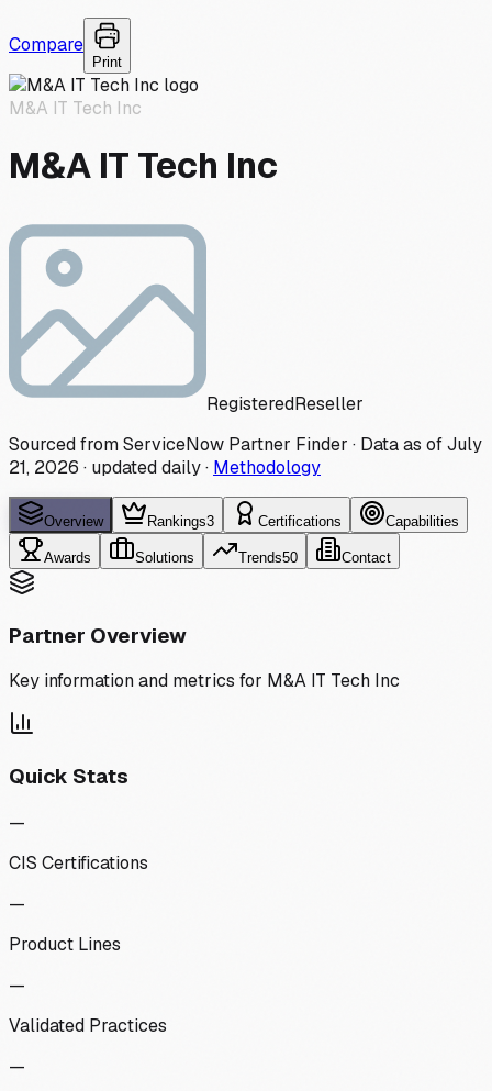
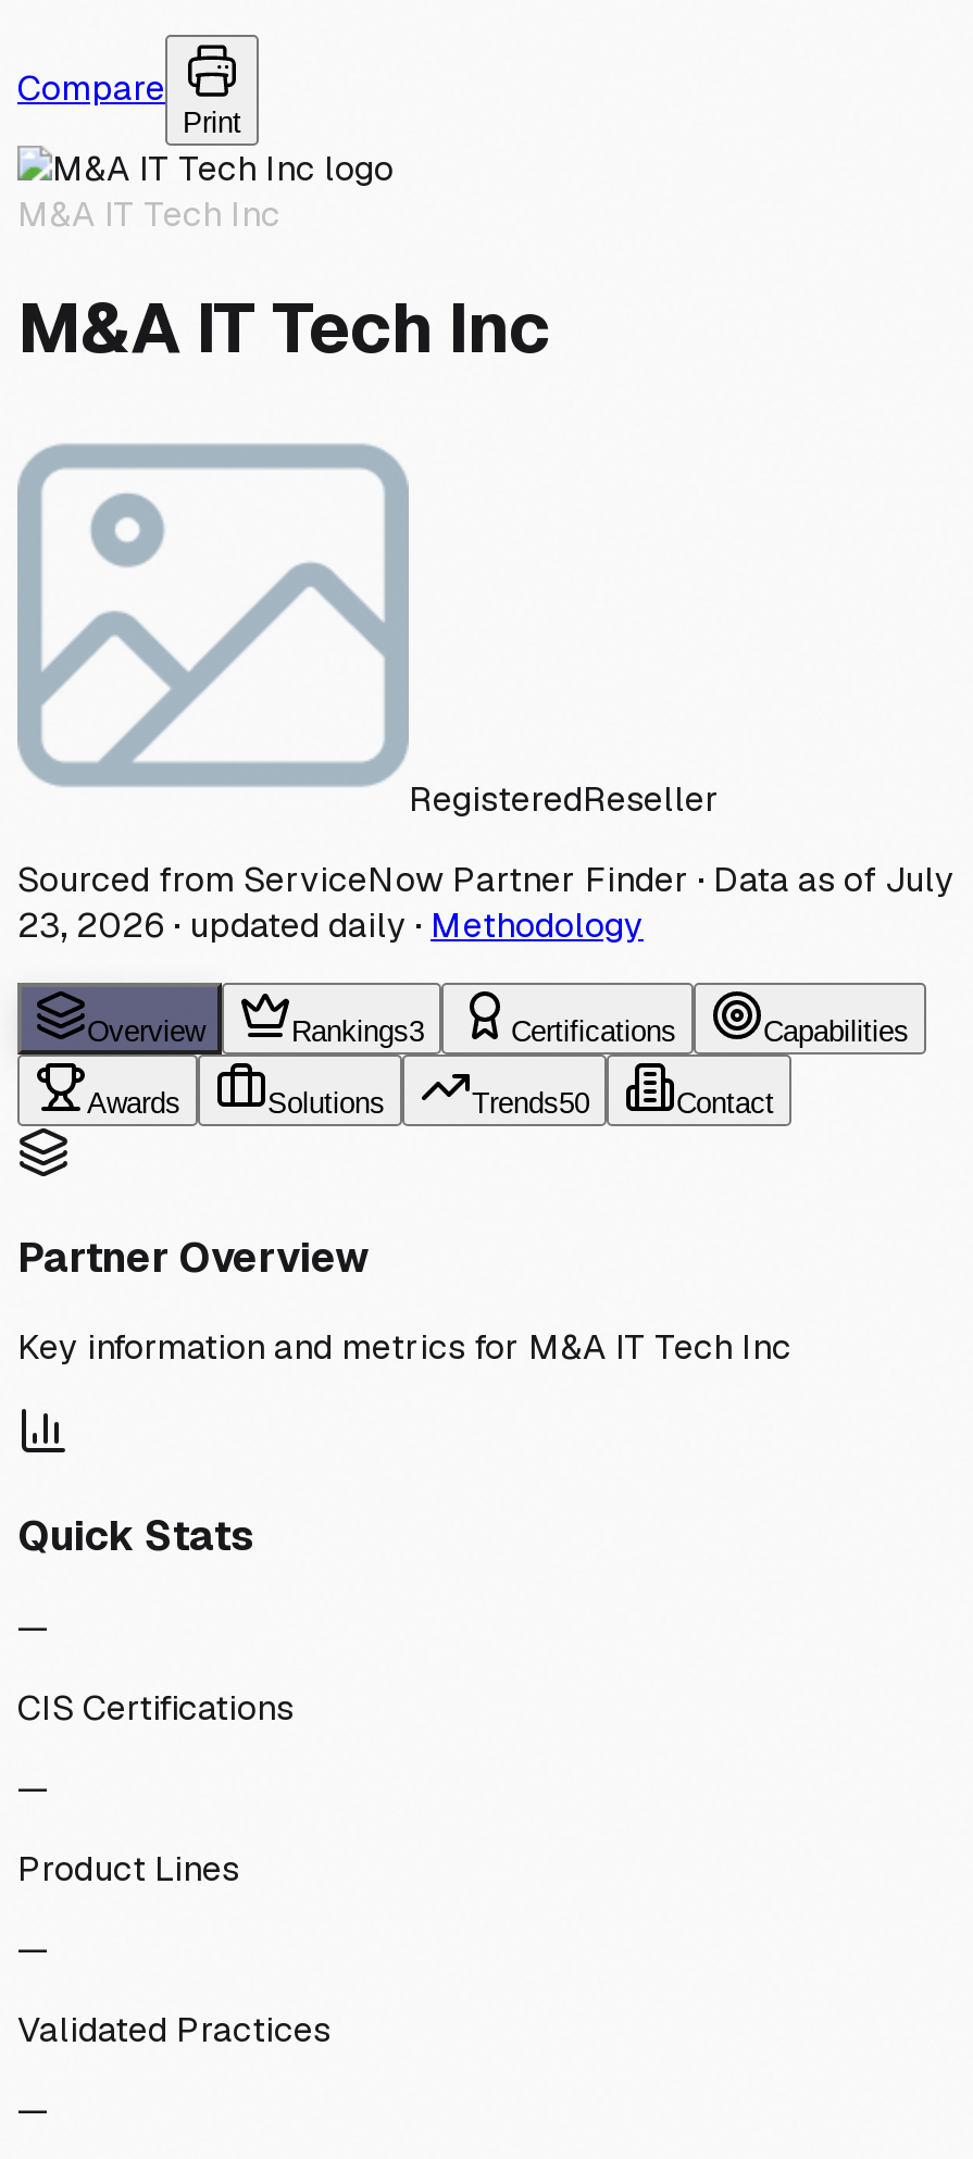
[9,456,321,479] 21, 2026 · updated daily · Methodology -> [17,902,644,948] 23, 2026 · updated daily · Methodology

